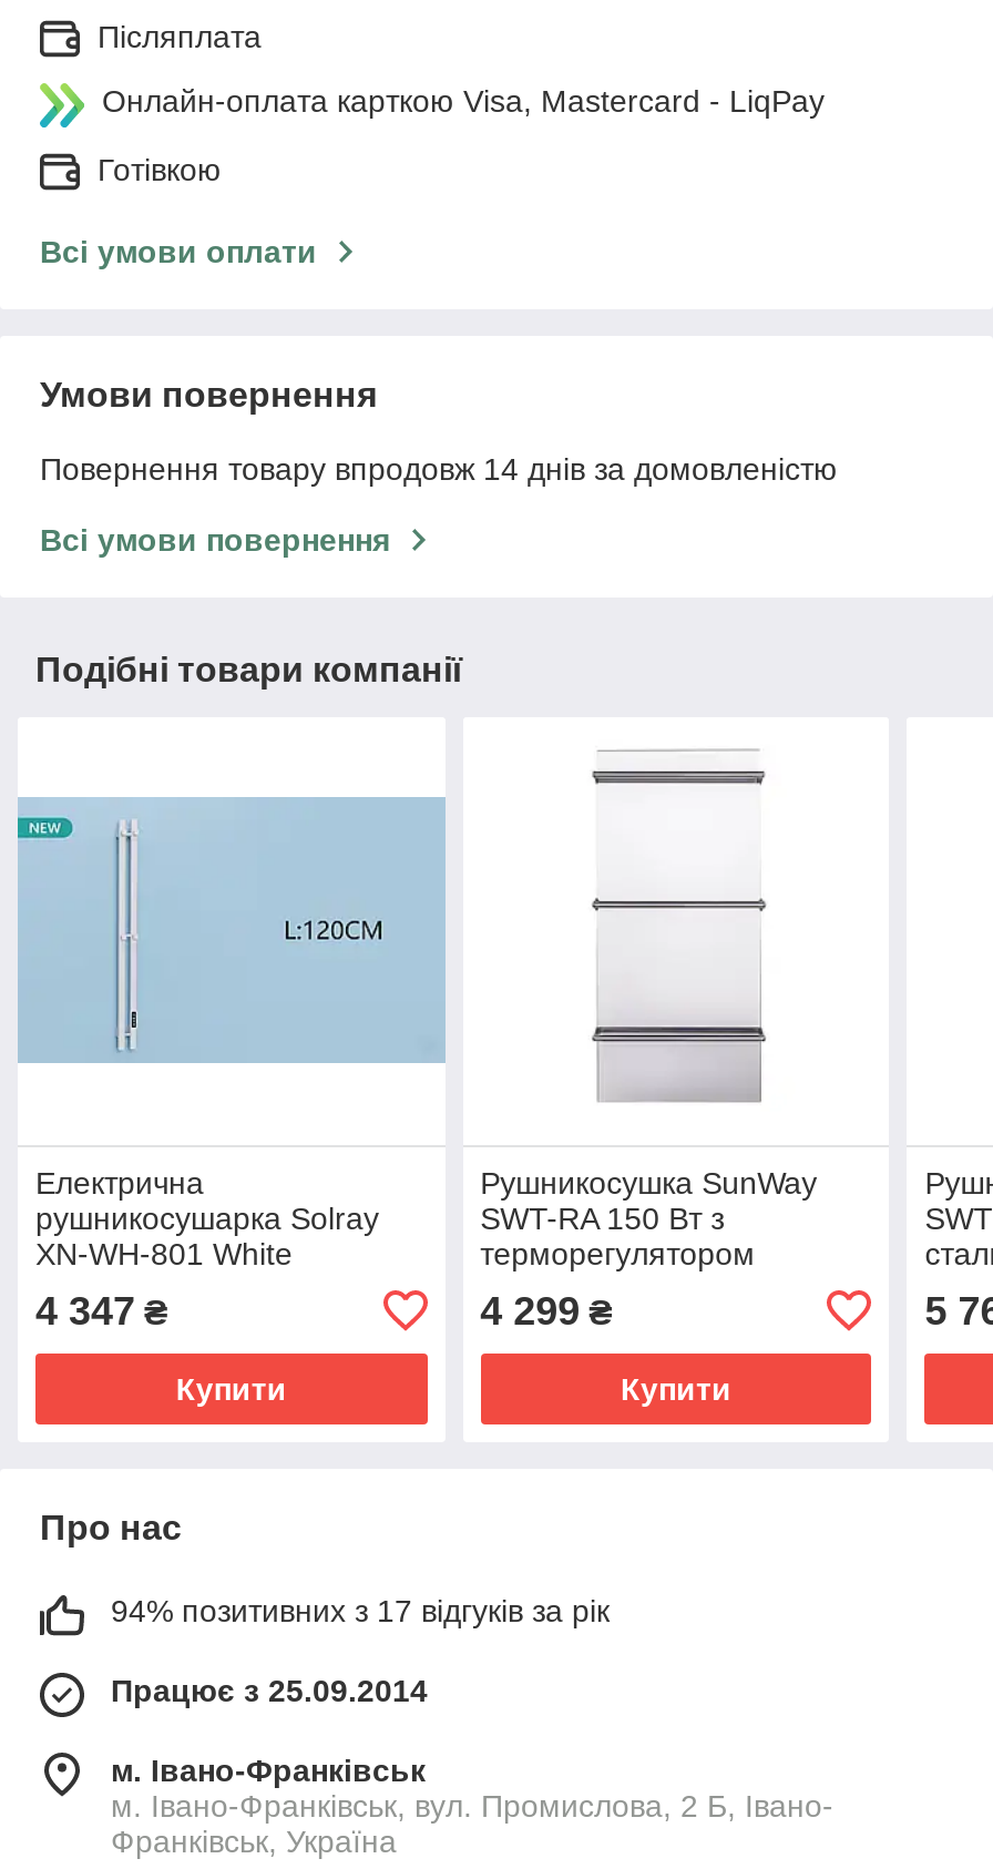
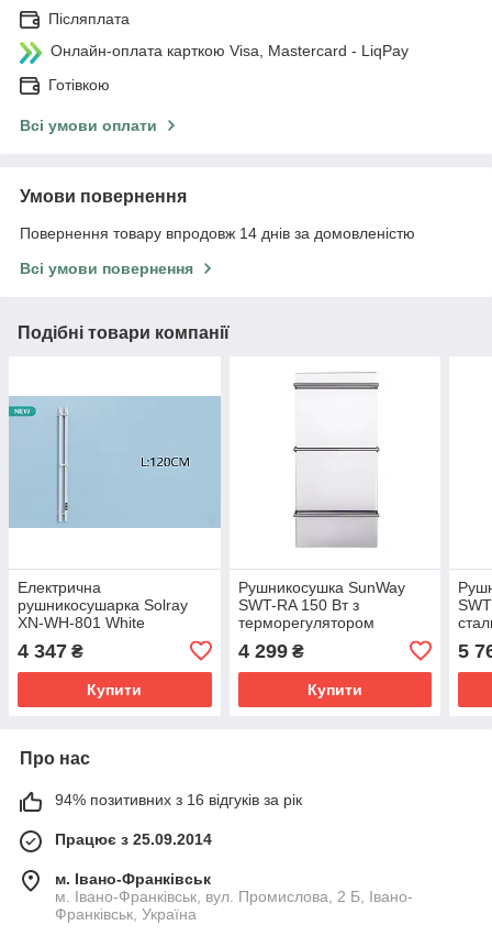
[111,1592,610,1628] 94% позитивних з 17 відгуків за рік -> [55,790,302,808] 94% позитивних з 16 відгуків за рік

